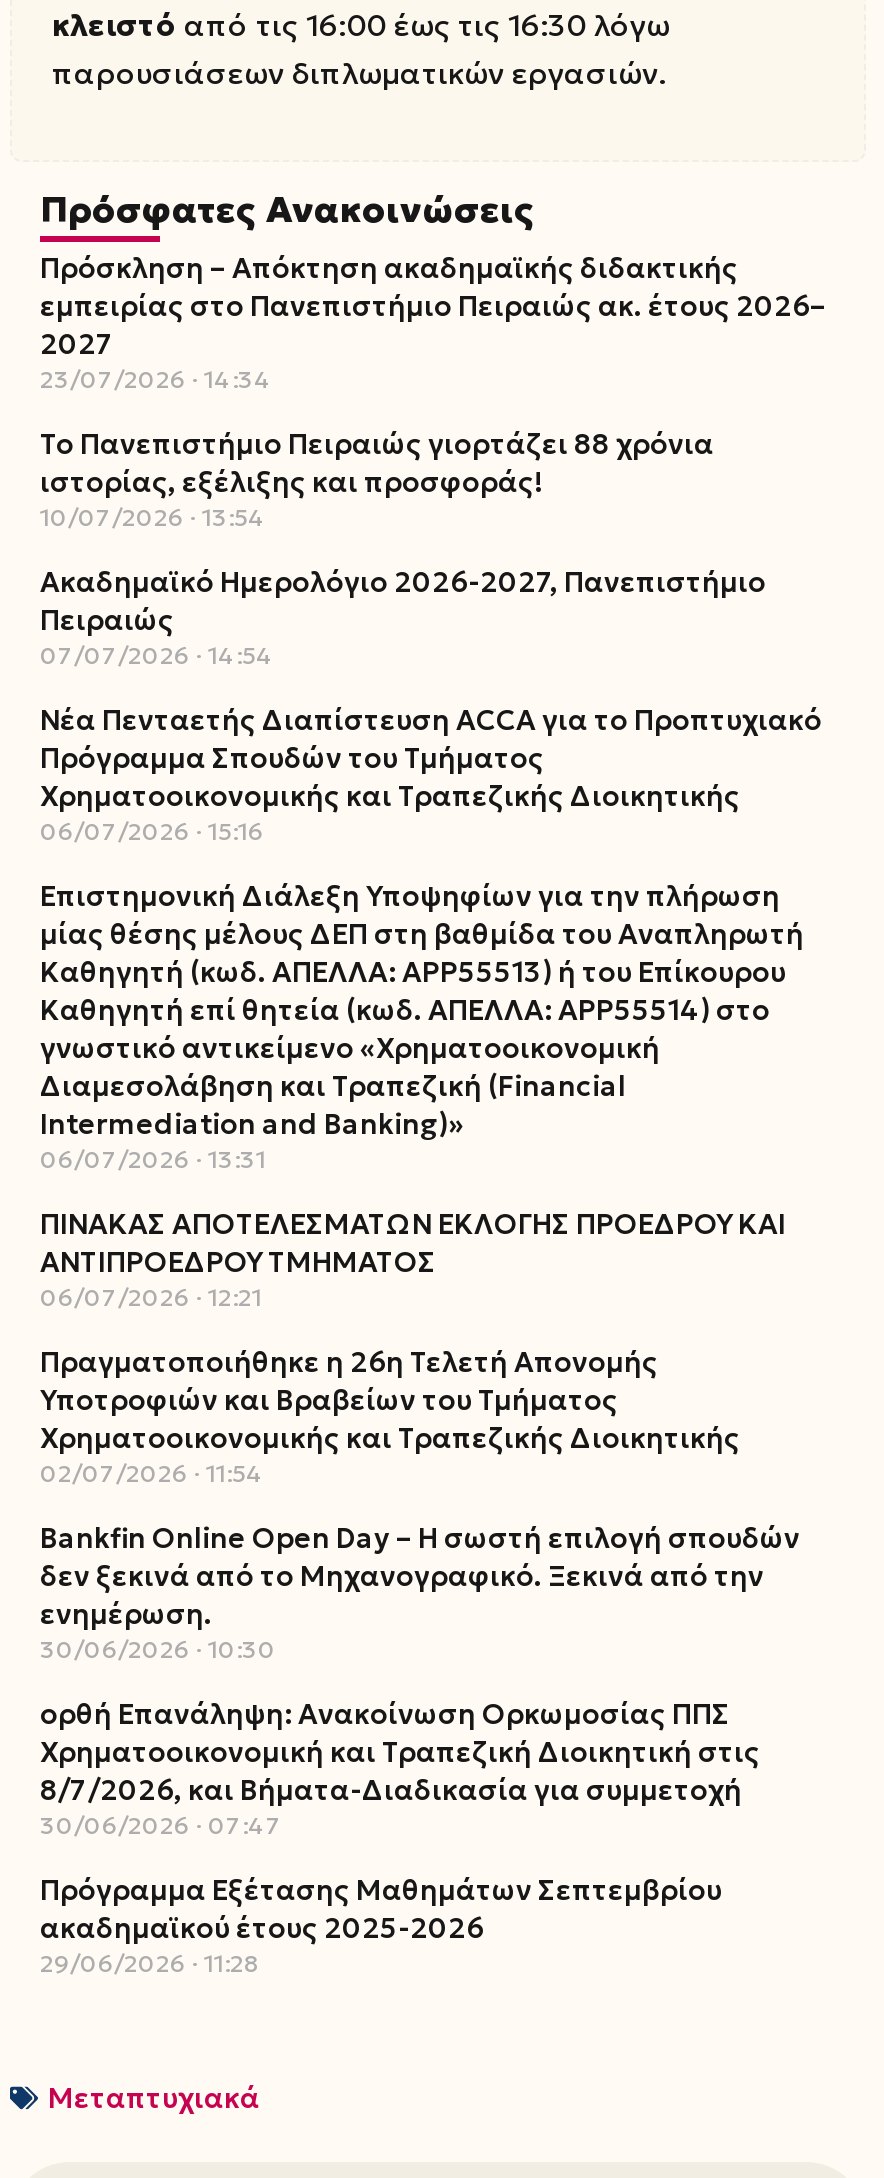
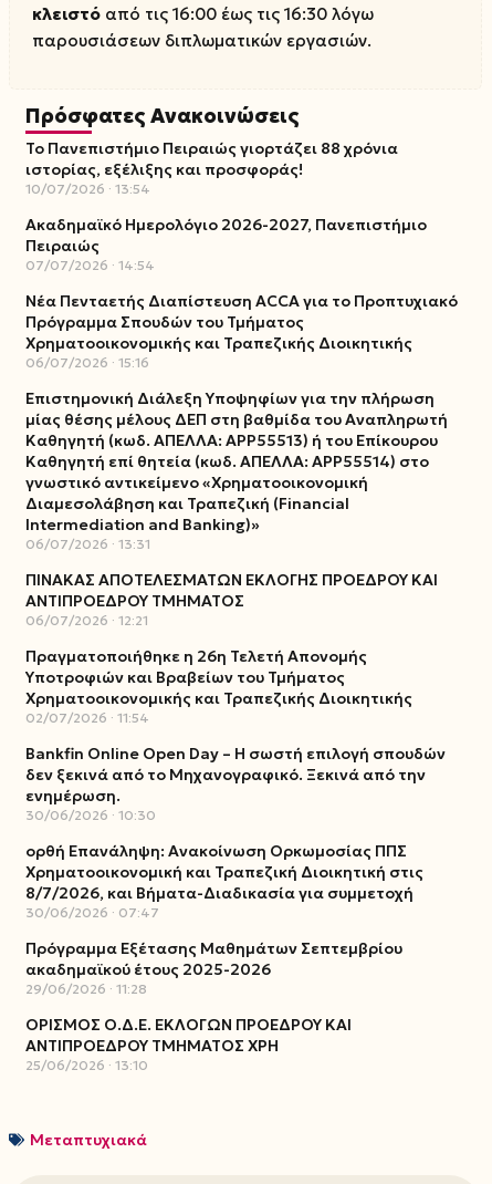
[40,250,826,394] Πρόσκληση – Απόκτηση ακαδημαϊκής διδακτικής | εμπειρίας στο Πανεπιστήμιο Πειραιώς ακ. έτους 2026– | 2027 | 23/07/2026 14:34 -> none
moved [40,426,822,1978] -> [25,138,458,997]: Το Πανεπιστήμιο Πειραιώς γιορτάζει 88 χρόνια | ιστορίας, εξέλιξης και προσφοράς! | 10/07/2026 13:54 | ... | ακαδημαϊκού έτους 2025-2026 | 29/06/2026 11:28
none -> [25,1015,352,1073] ΟΡΙΣΜΟΣ Ο.Δ.Ε. ΕΚΛΟΓΩΝ ΠΡΟΕΔΡΟΥ ΚΑΙ | ΑΝΤΙΠΡΟΕΔΡΟΥ ΤΜΗΜΑΤΟΣ ΧΡΗ | 25/06/2026 13:10

